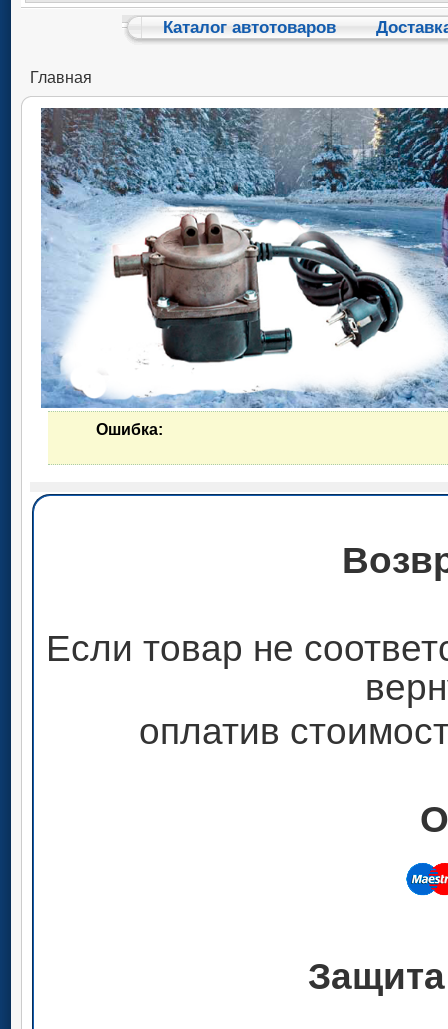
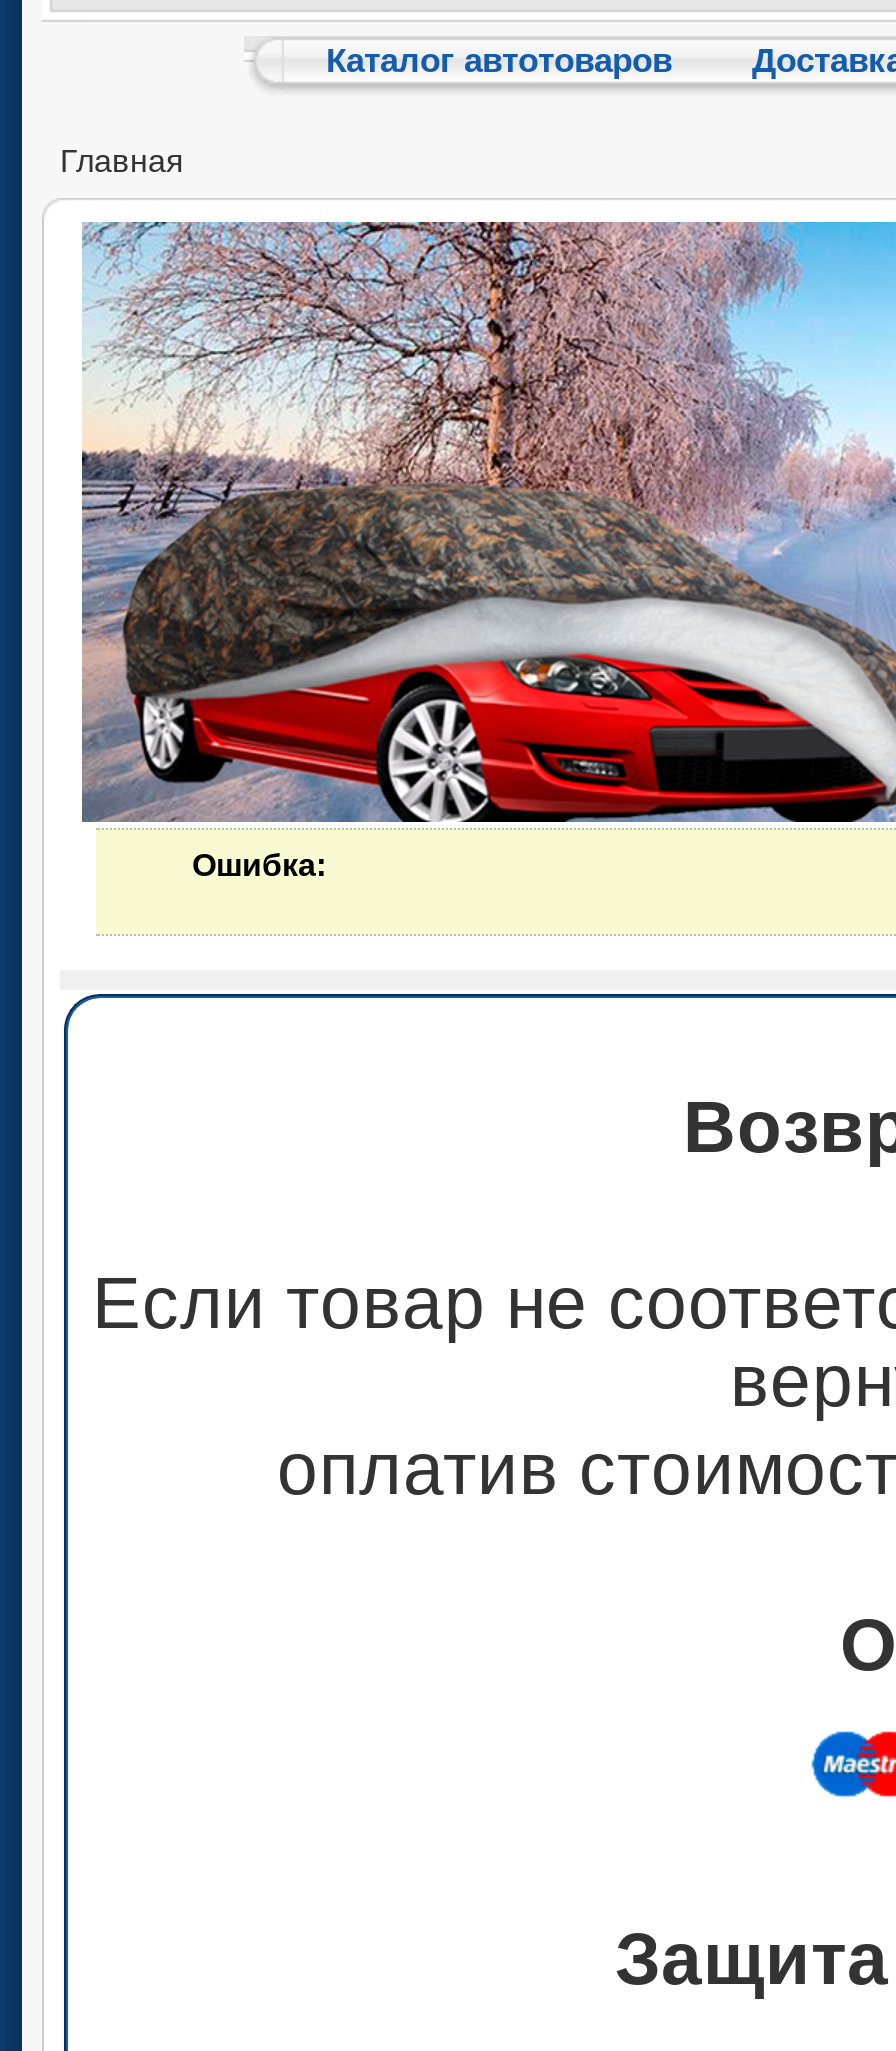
[40,107,445,409] [image] -> [80,220,890,824] [image]

